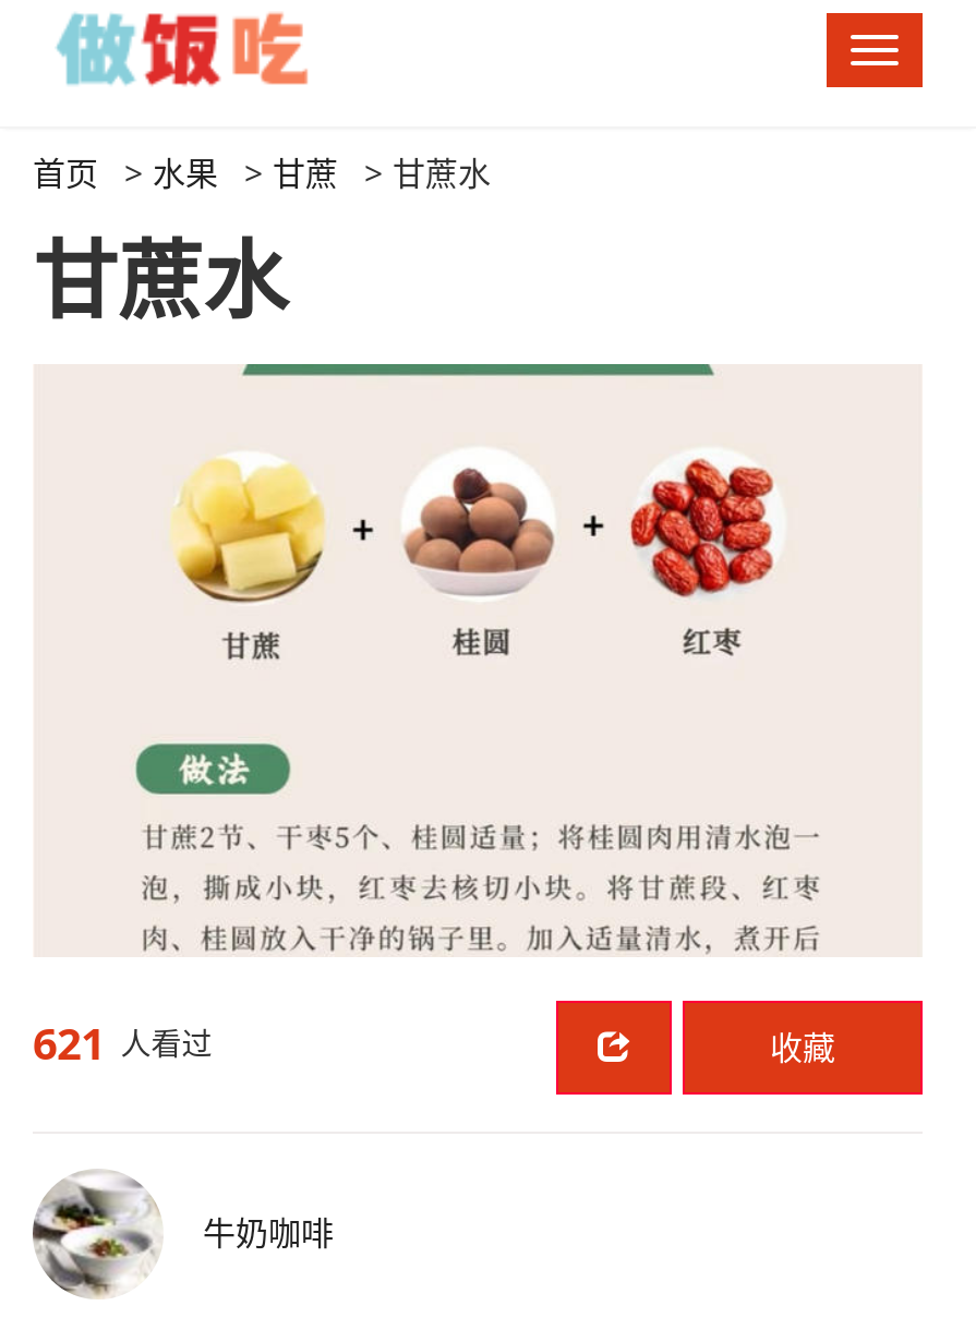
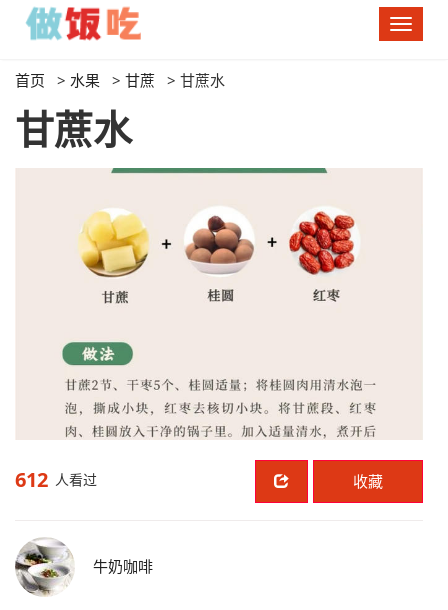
[33,1014,212,1073] 621 人看过 -> [15,466,97,493] 612 人看过

